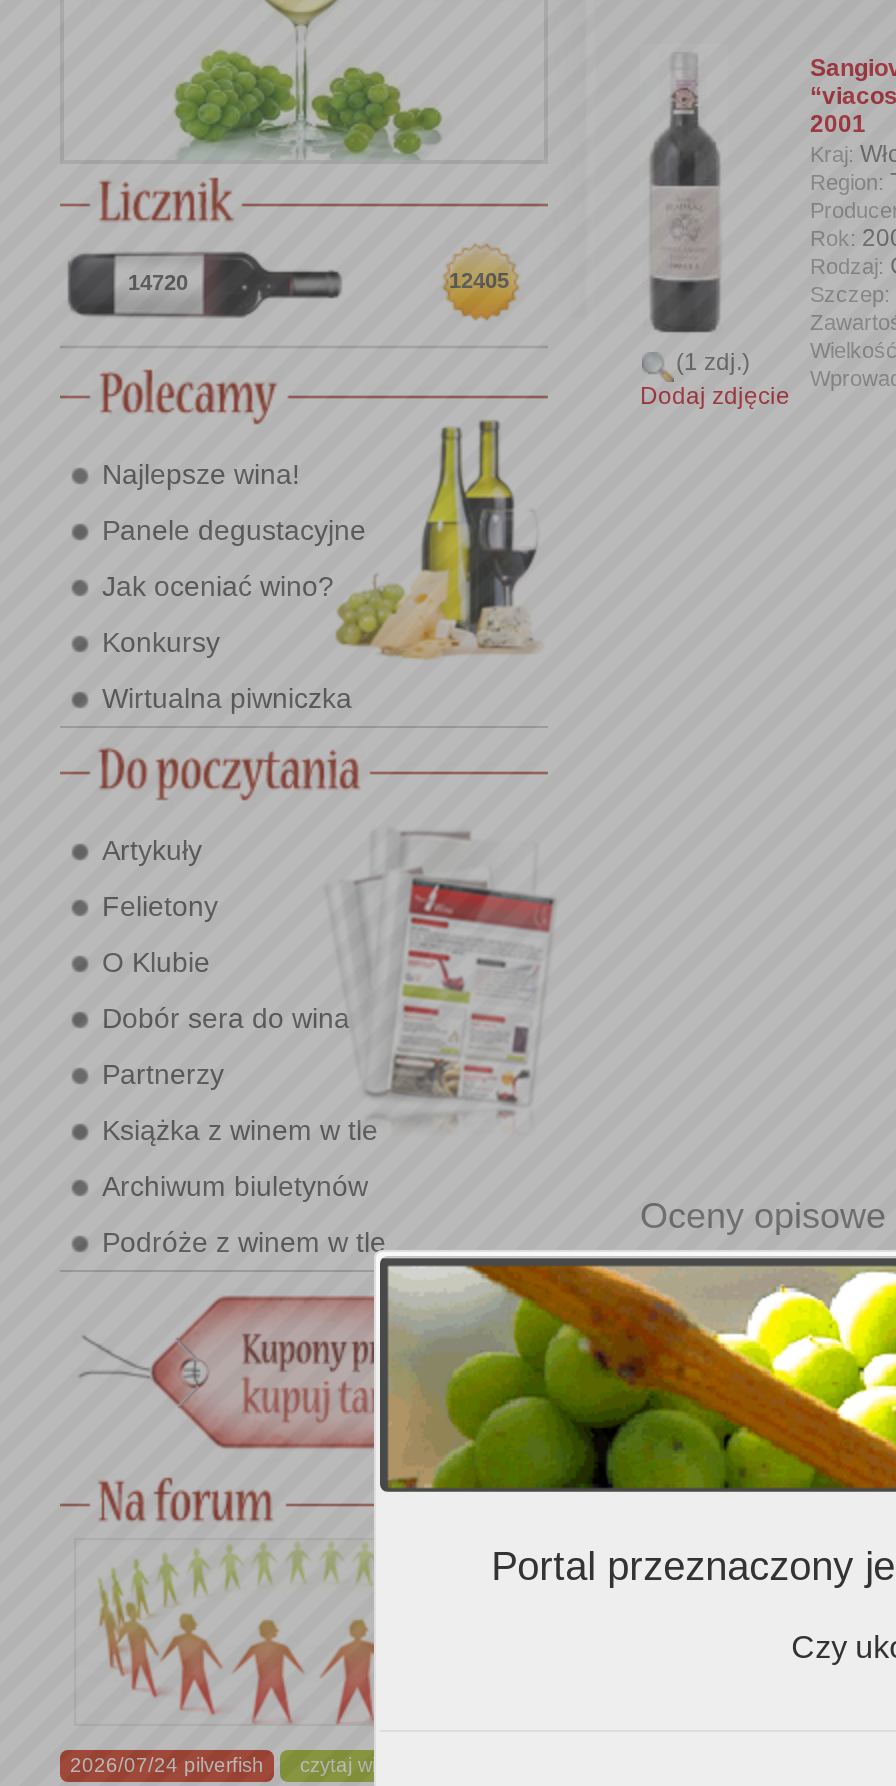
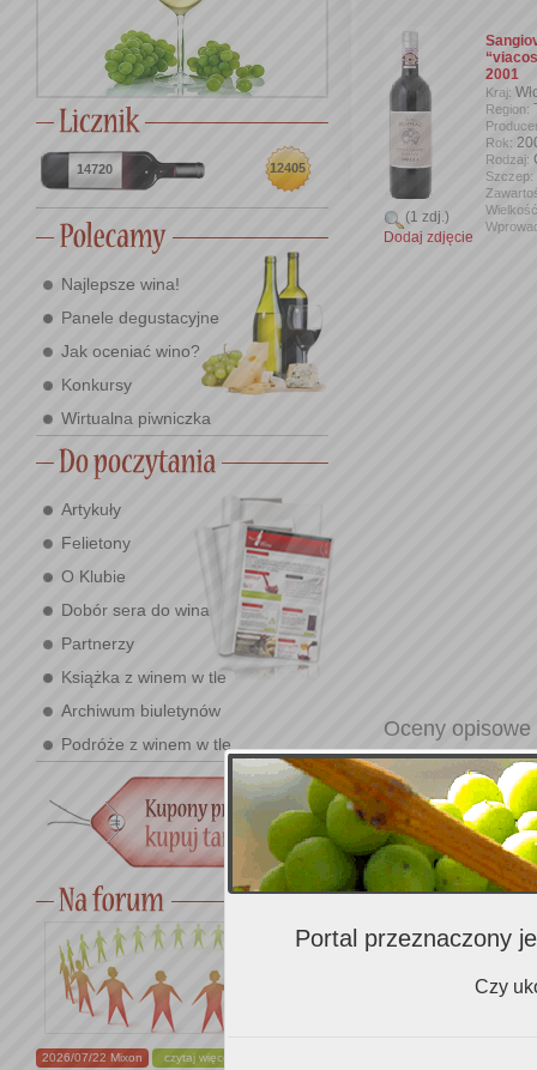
[70,1754,264,1776] 2026/07/24 pilverfish -> [42,1051,143,1064] 2026/07/22 Mixon

